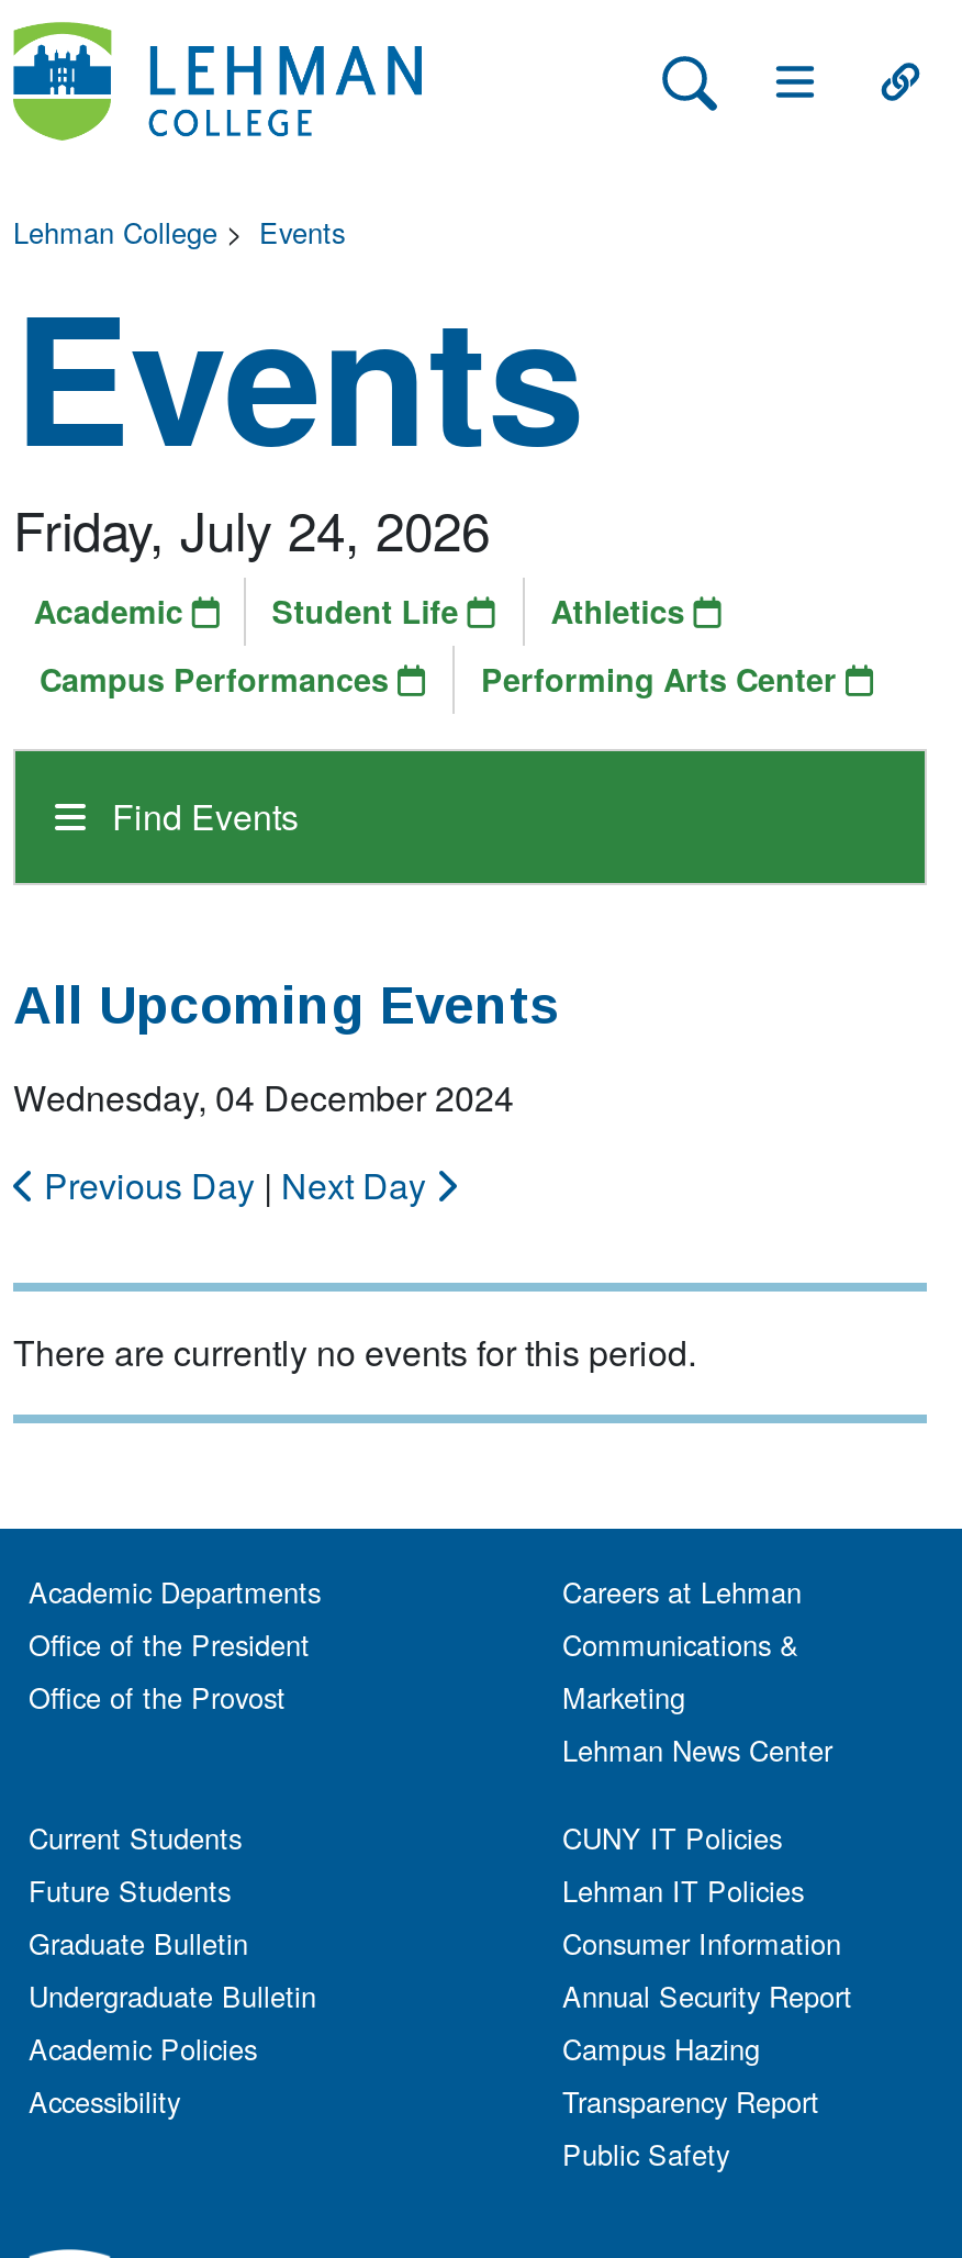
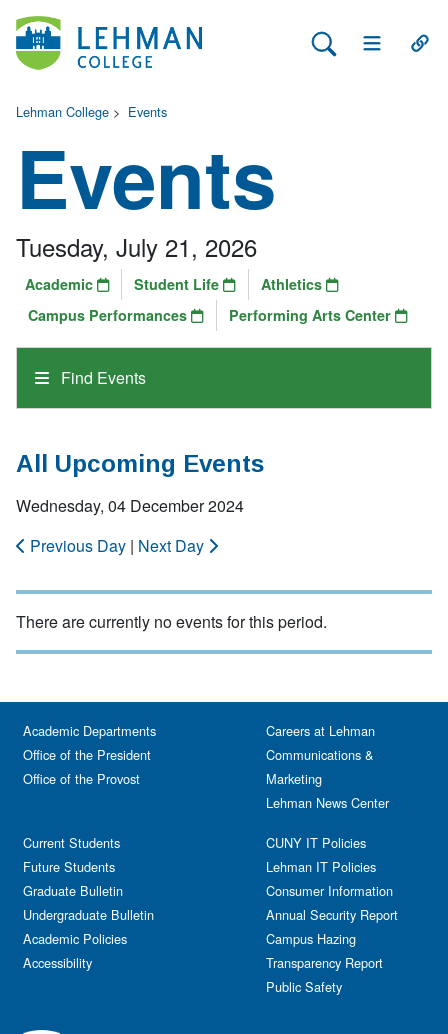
[13,490,490,567] Friday, July 24, 2026 -> [16,229,257,264] Tuesday, July 21, 2026

